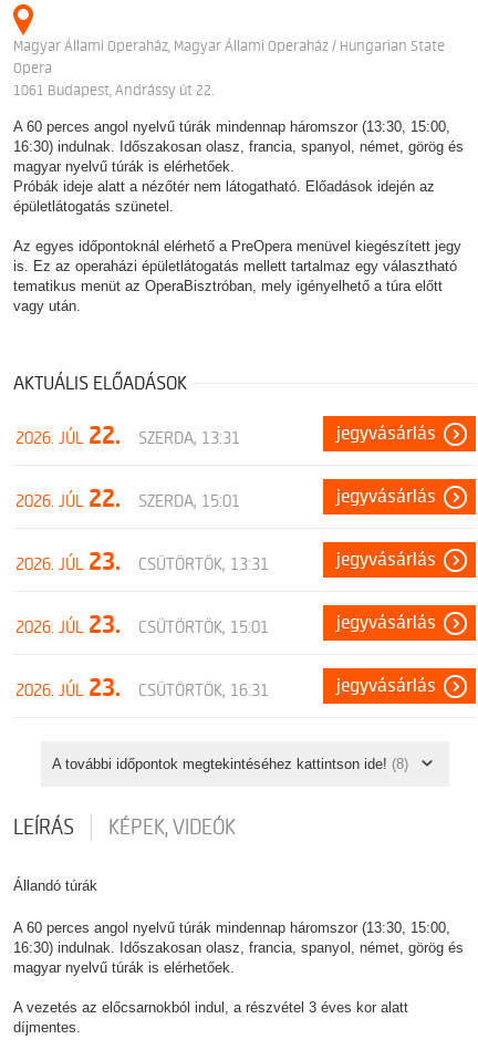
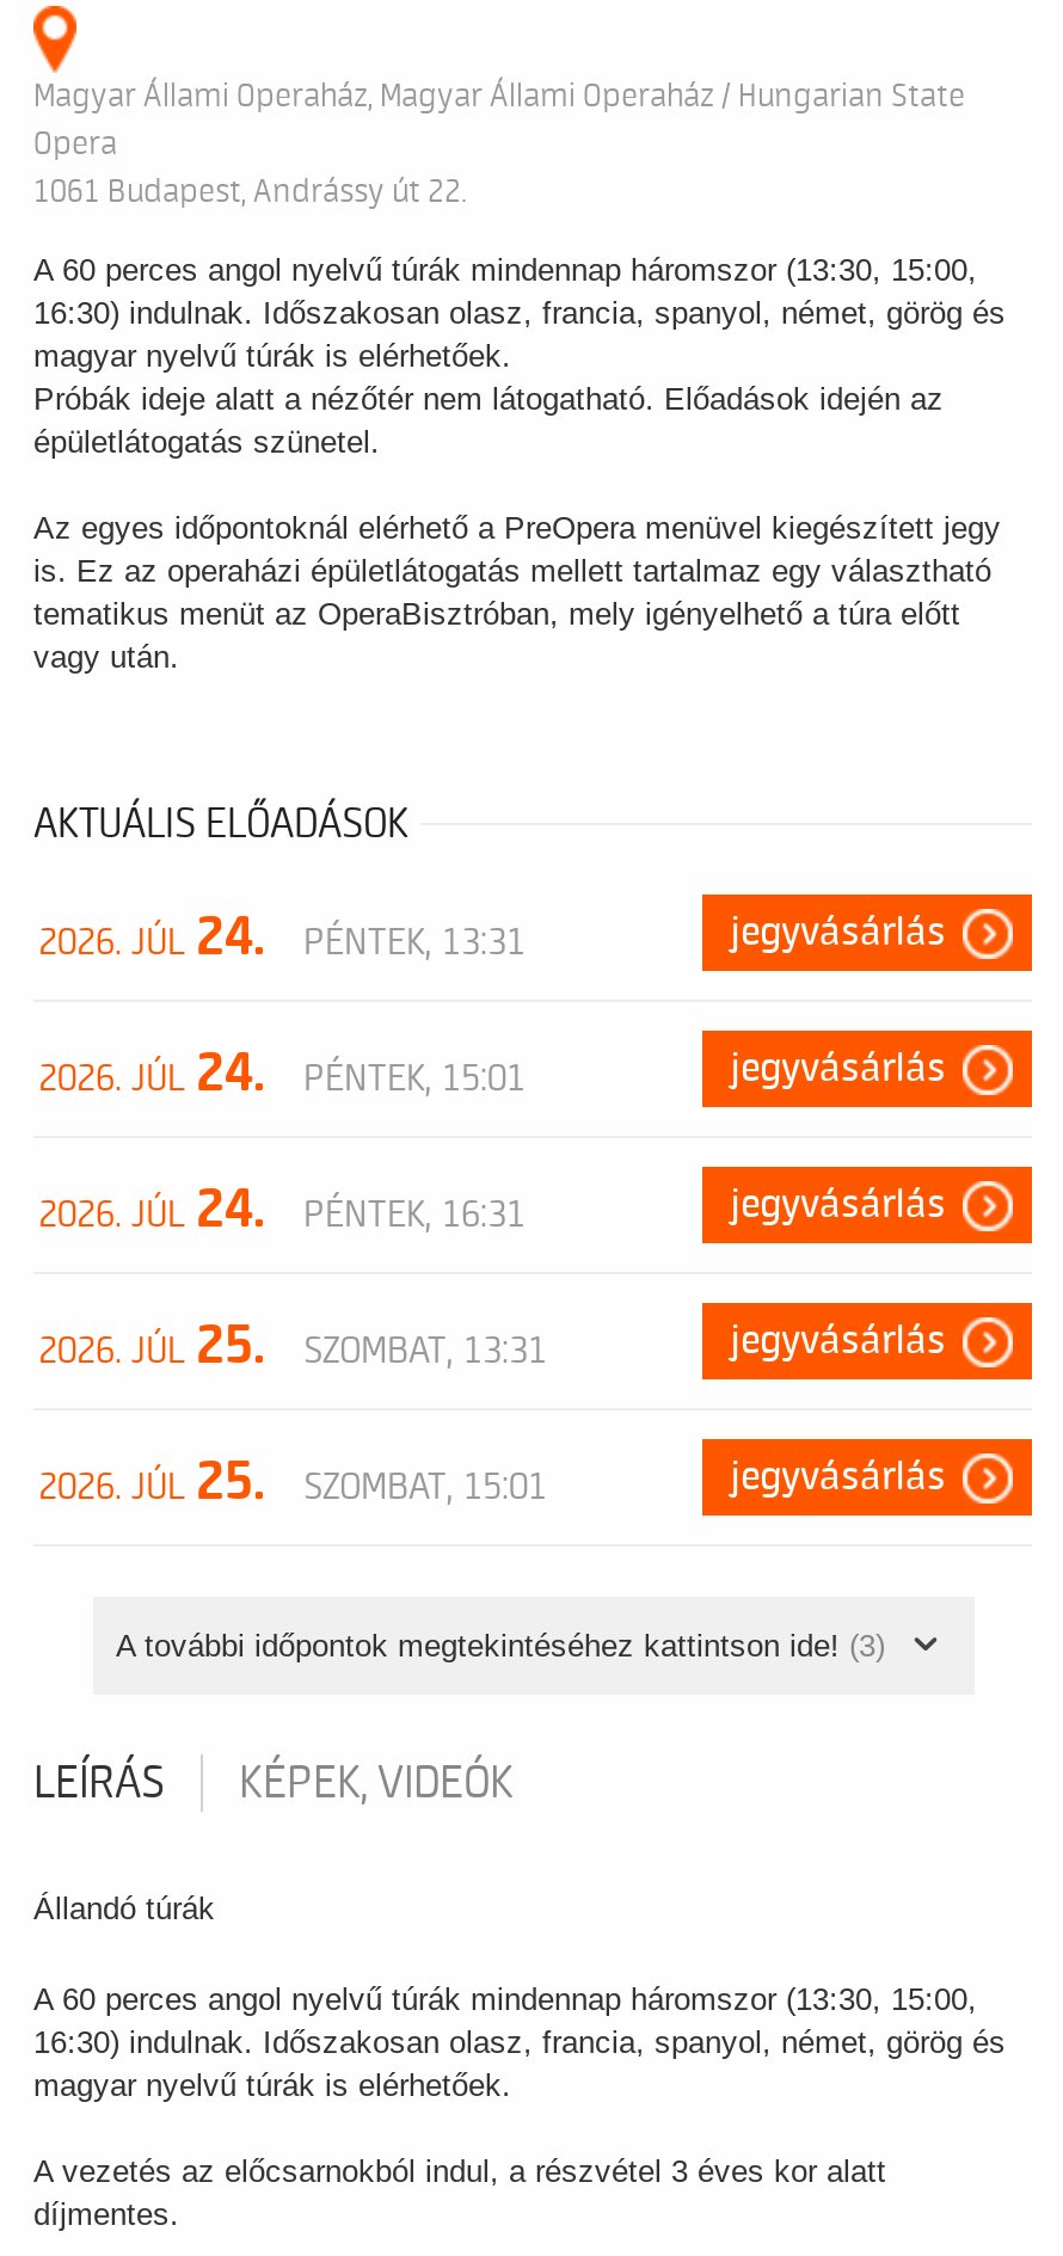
[15,422,240,450] 2026. JÚL 22. | SZERDA, 13:31 -> [38,907,526,969] 2026. JÚL 24. | PÉNTEK, 13:31
[15,485,240,513] 2026. JÚL 22. | SZERDA, 15:01 -> [38,1043,526,1105] 2026. JÚL 24. | PÉNTEK, 15:01
[15,548,269,577] 2026. JÚL 23. | CSÜTÖRTÖK, 13:31 -> [38,1179,526,1241] 2026. JÚL 24. | PÉNTEK, 16:31
[15,611,269,640] 2026. JÚL 23. | CSÜTÖRTÖK, 15:01 -> [38,1315,547,1377] 2026. JÚL 25. | SZOMBAT, 13:31
[15,674,269,703] 2026. JÚL 23. | CSÜTÖRTÖK, 16:31 -> [38,1451,547,1513] 2026. JÚL 25. | SZOMBAT, 15:01
[51,756,408,772] A további időpontok megtekintéséhez kattintson ide! (8) -> [116,1628,885,1664] A további időpontok megtekintéséhez kattintson ide! (3)

